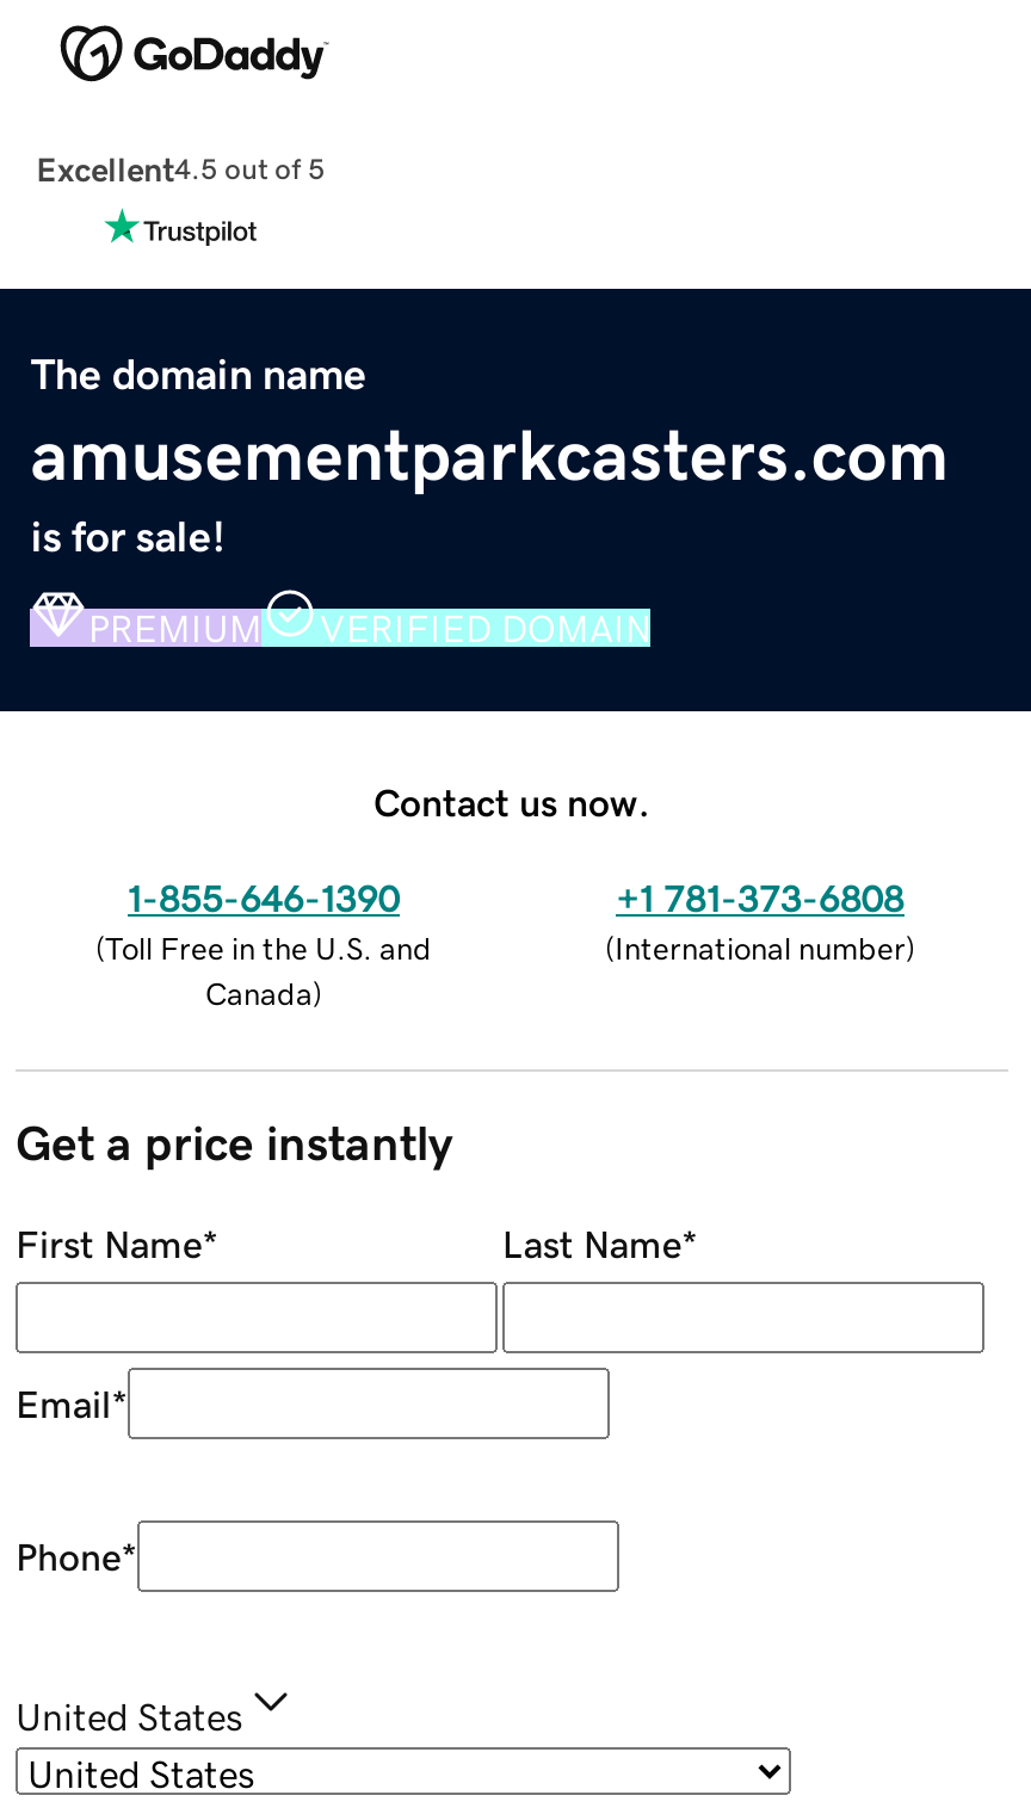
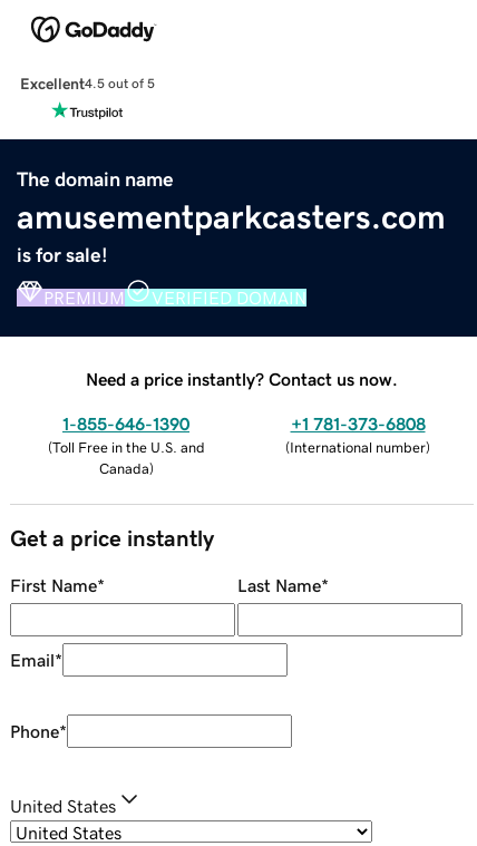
[373,782,650,820] Contact us now. -> [86,370,398,387] Need a price instantly? Contact us now.

